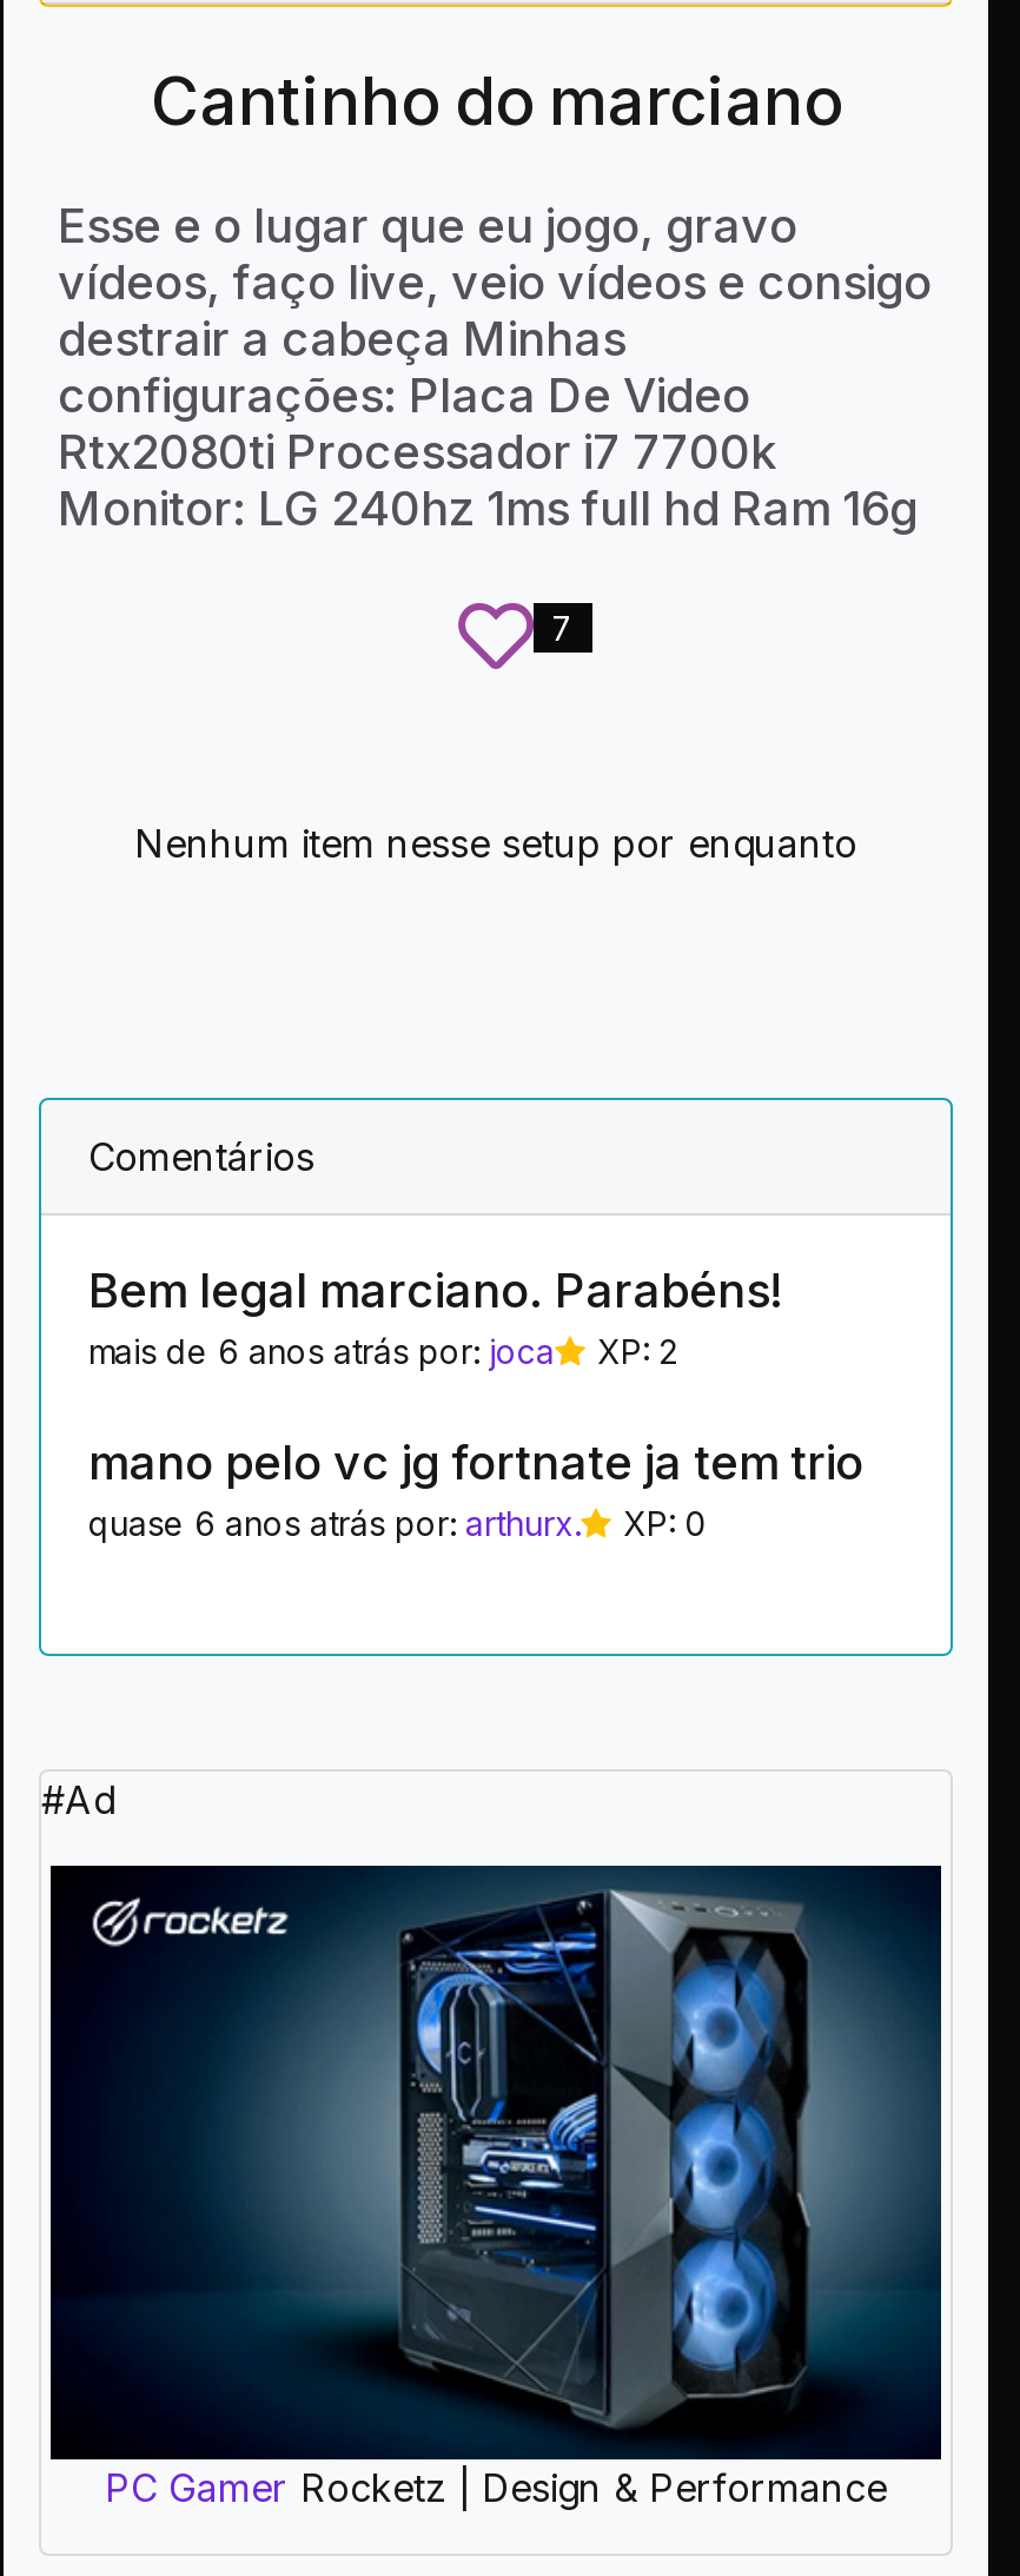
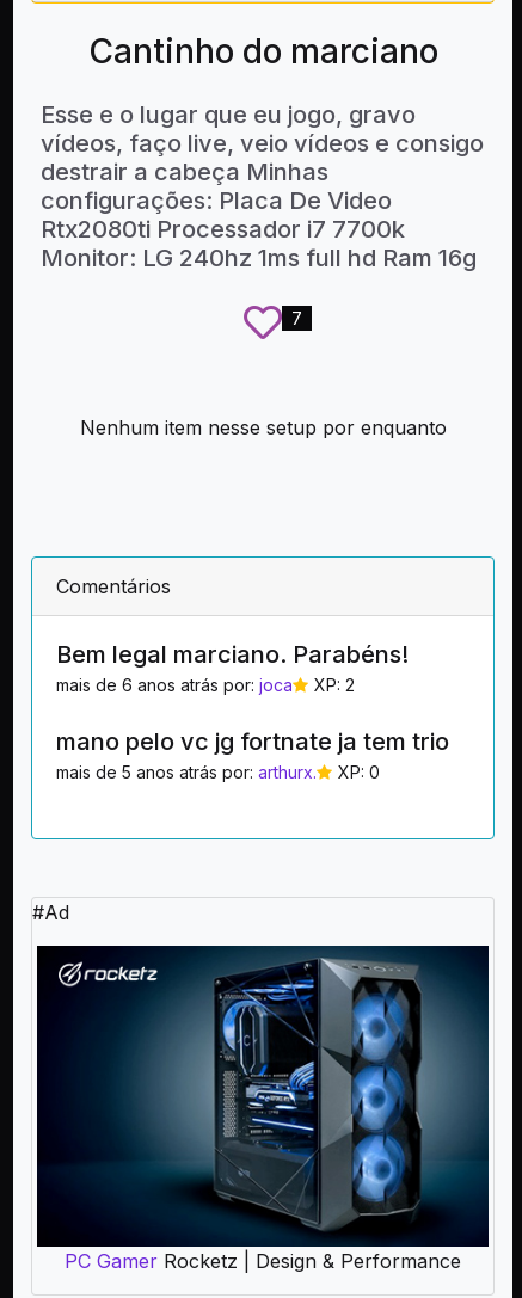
[88,1502,581,1542] quase 6 anos atrás por: arthurx. -> [56,761,317,782] mais de 5 anos atrás por: arthurx.

